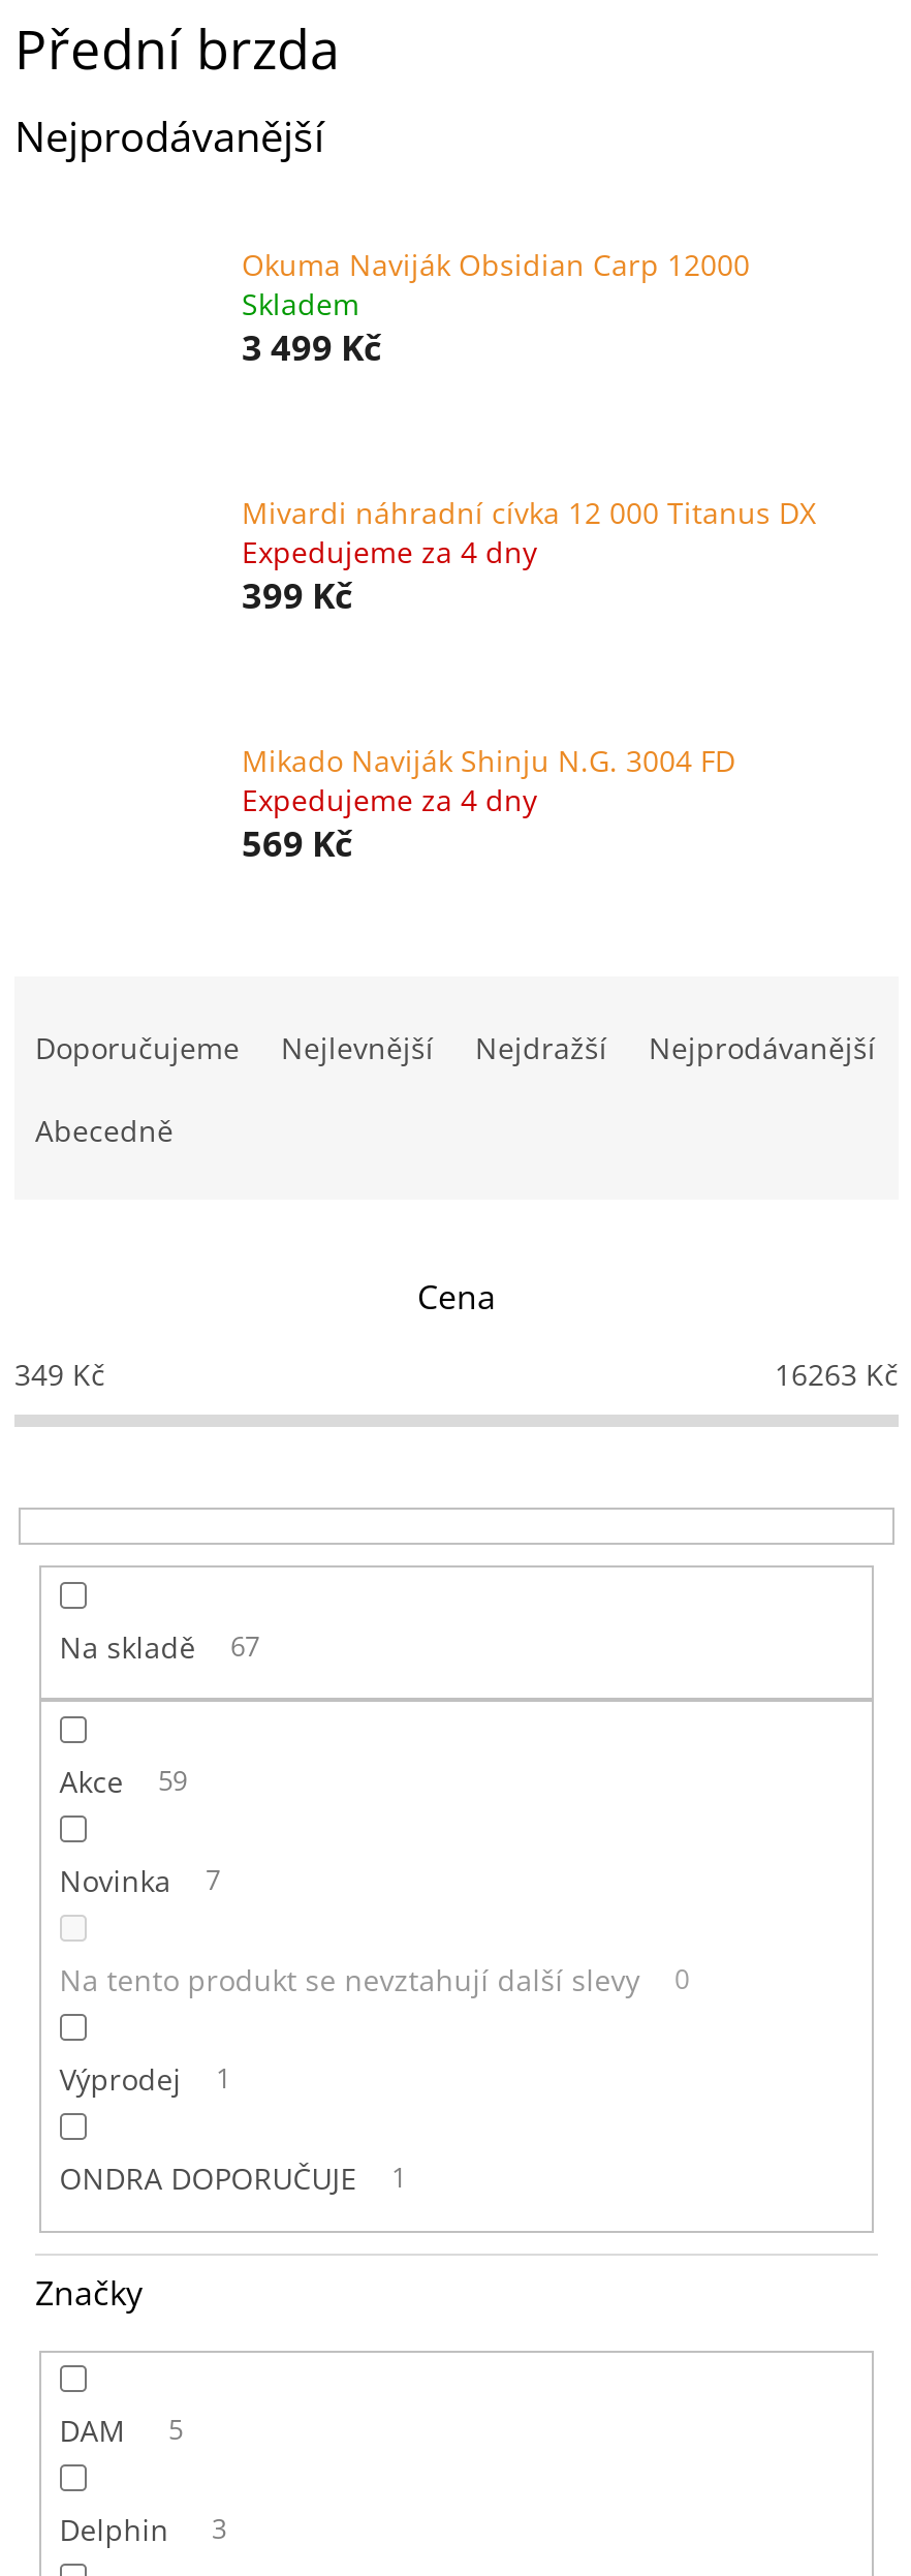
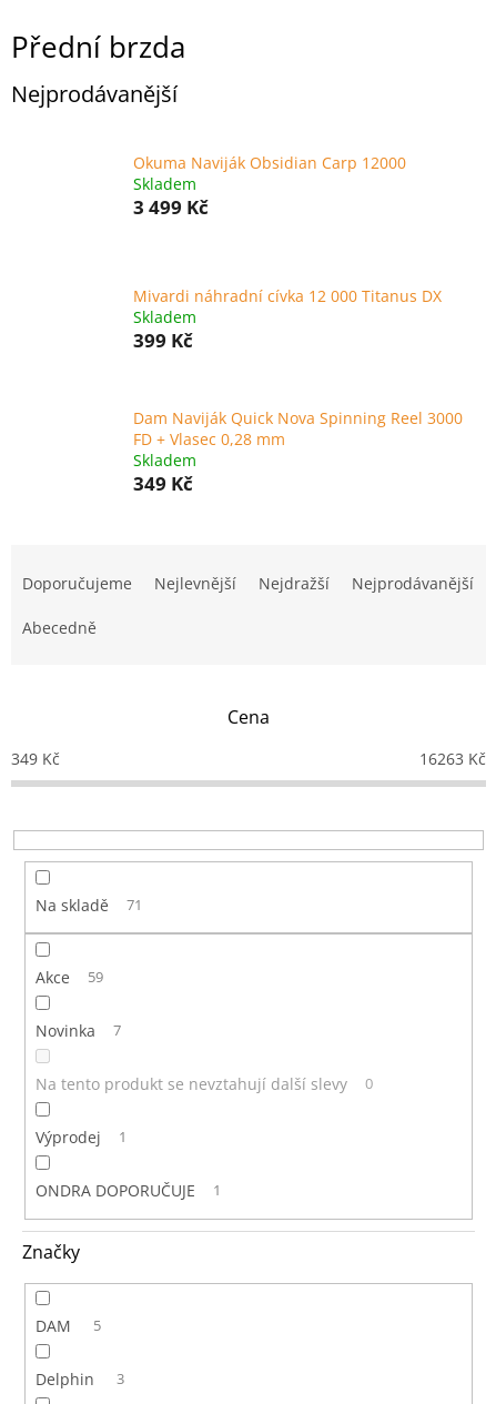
[242,532,537,571] Expedujeme za 4 dny -> [133,306,196,327] Skladem
[242,741,735,867] Mikado Naviják Shinju N.G. 3004 FD | Expedujeme za 4 dny | 569 Kč -> [133,408,463,497] Dam Naviják Quick Nova Spinning Reel 3000 | FD + Vlasec 0,28 mm | Skladem | 349 Kč
[59,1627,259,1666] Na skladě 67 -> [35,894,143,915] Na skladě 71

